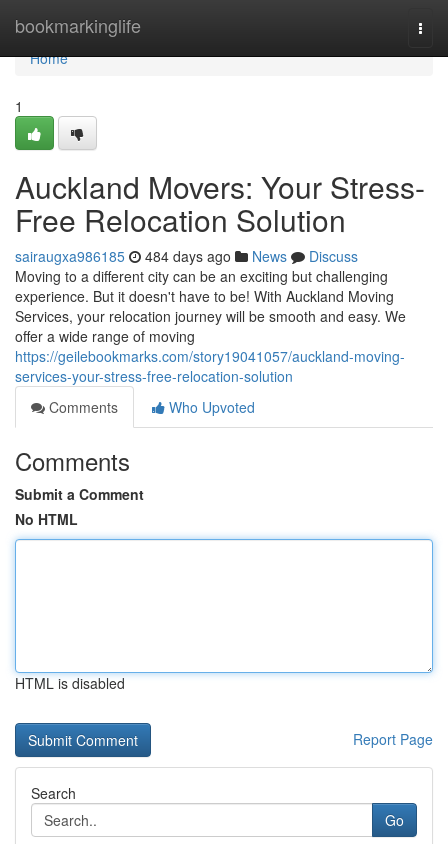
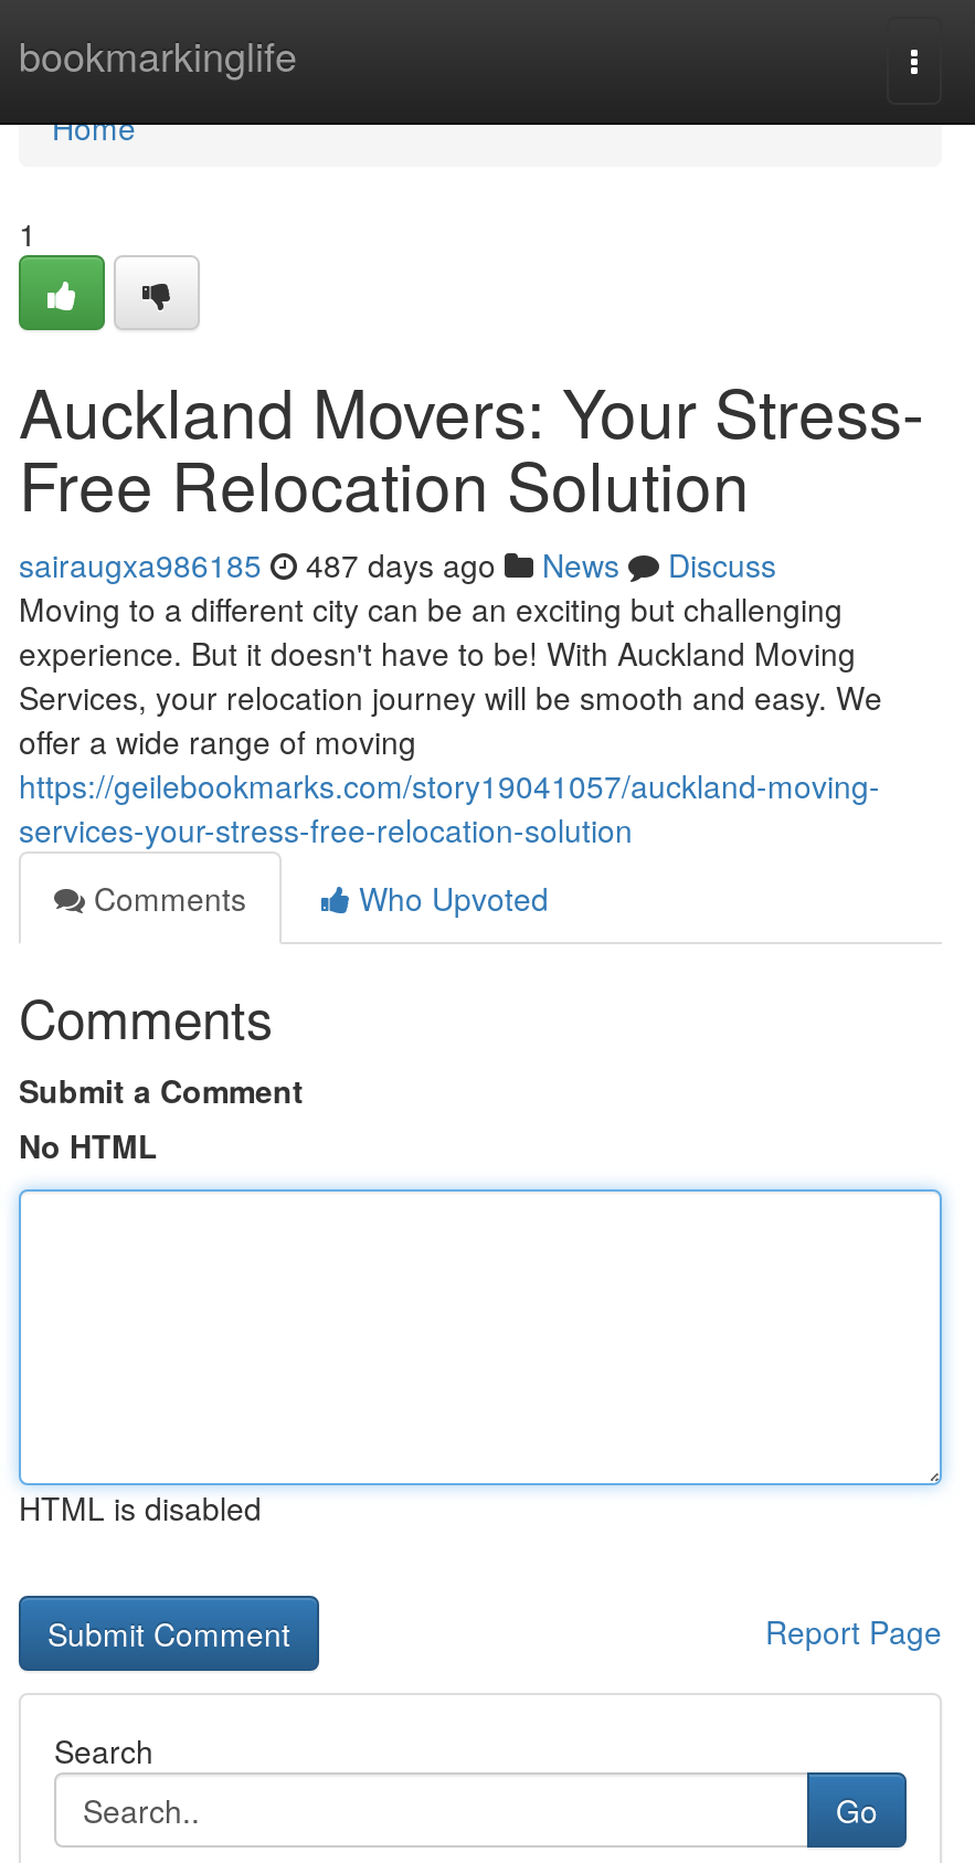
[15,246,358,266] sairaugxa986185 484 days ago News Discuss -> [19,542,776,586] sairaugxa986185 487 days ago News Discuss

